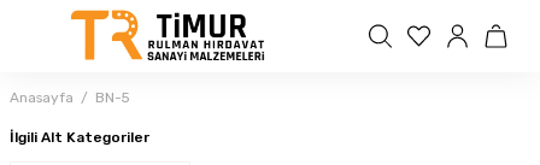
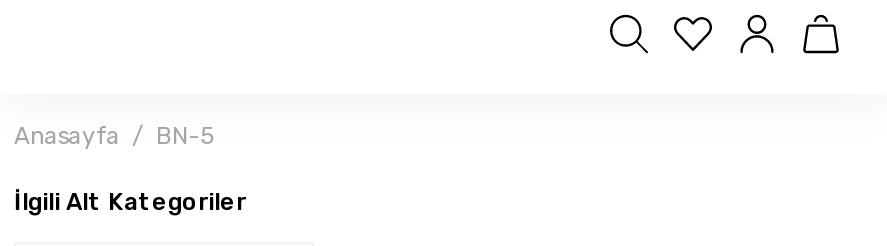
[70,8,265,61] [image] -> none

